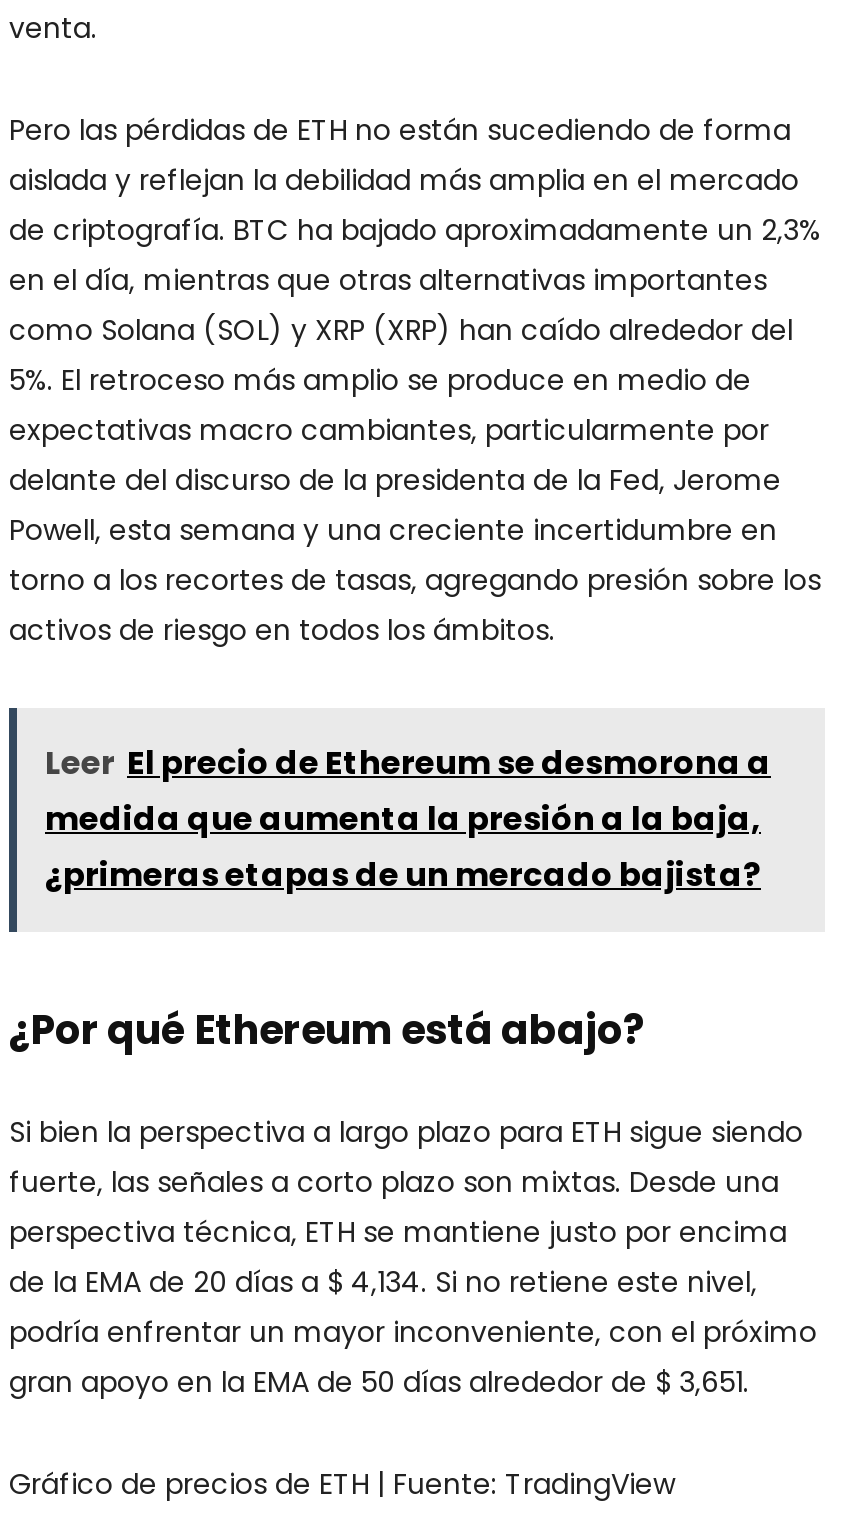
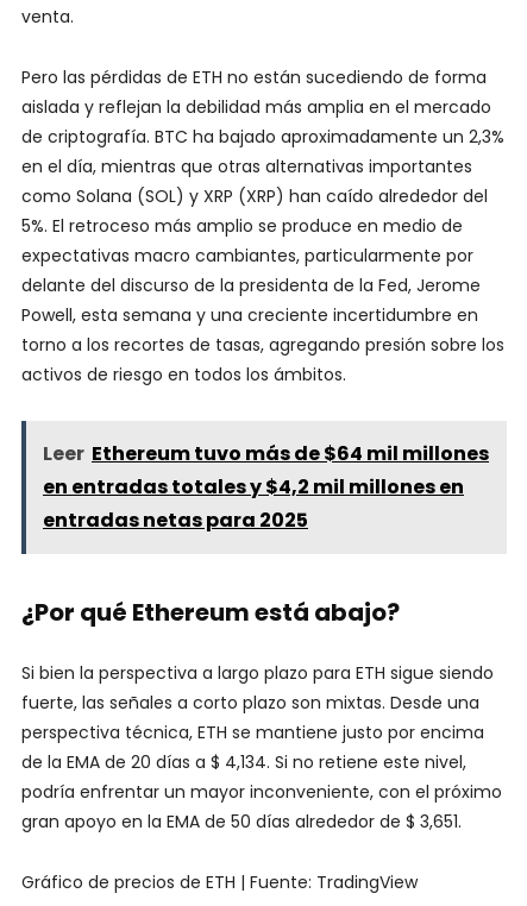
[45,740,771,898] Leer El precio de Ethereum se desmorona a | medida que aumenta la presión a la baja, | ¿primeras etapas de un mercado bajista? -> [43,440,489,534] Leer Ethereum tuvo más de $64 mil millones | en entradas totales y $4,2 mil millones en | entradas netas para 2025

